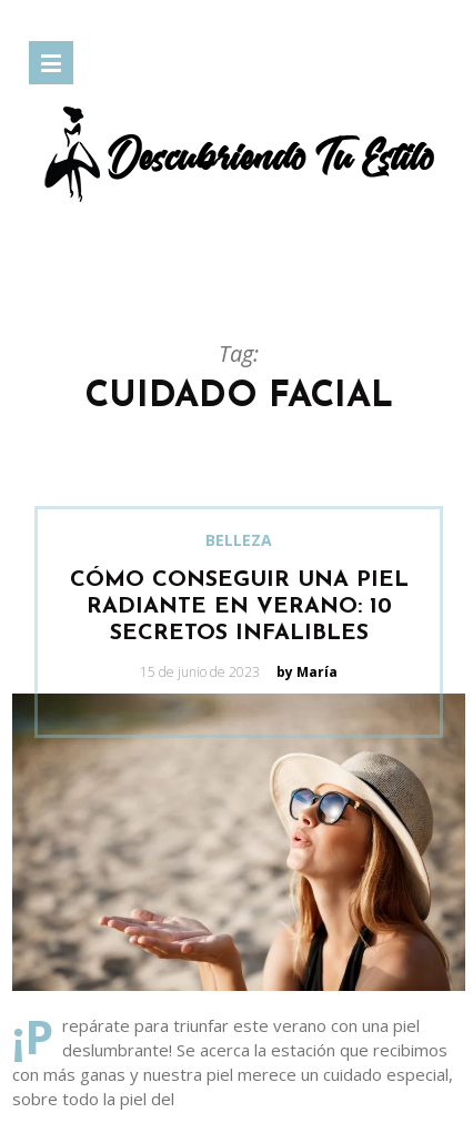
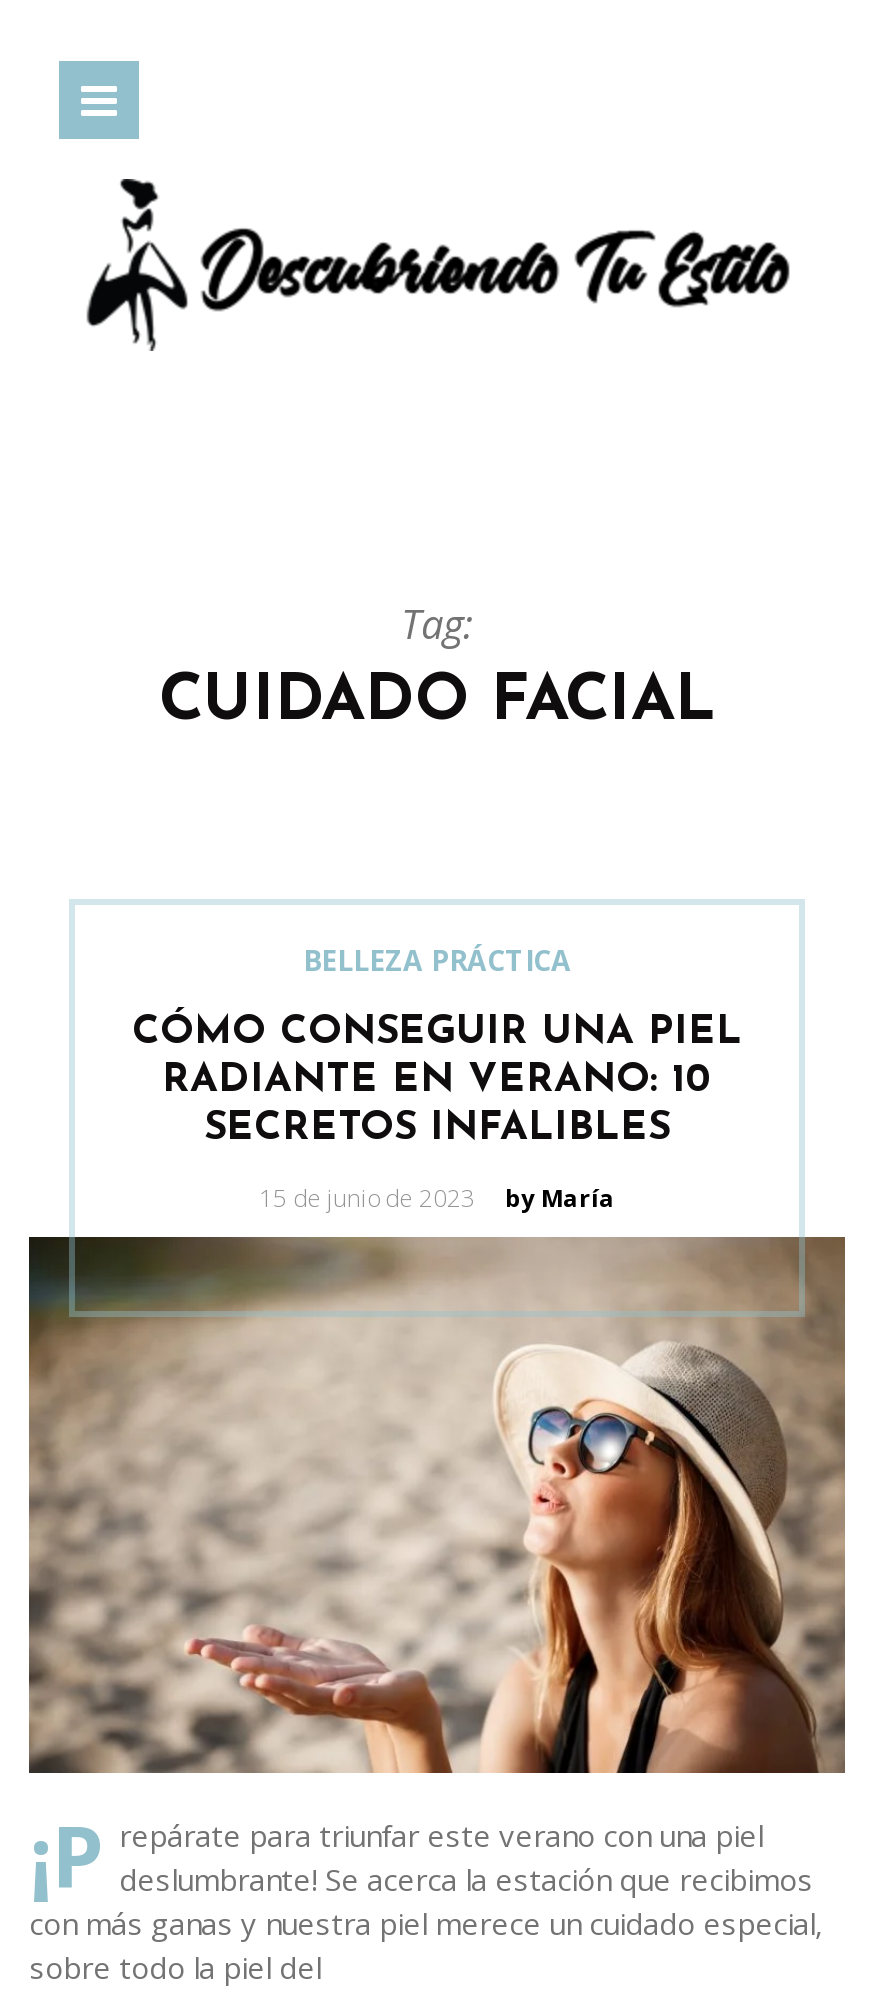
[205,529,272,550] BELLEZA -> [303,941,571,979] BELLEZA PRÁCTICA

